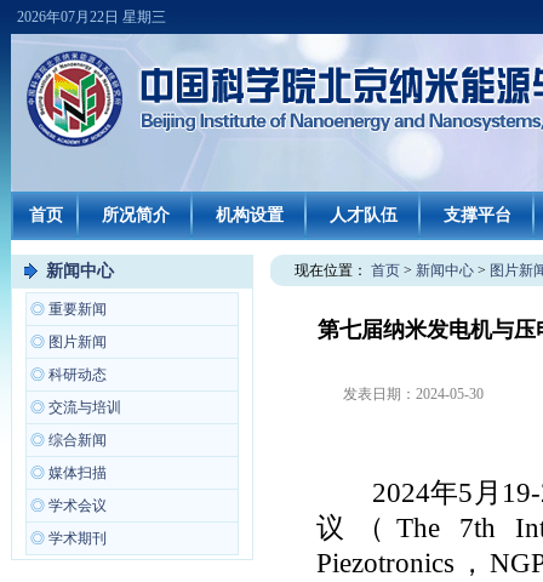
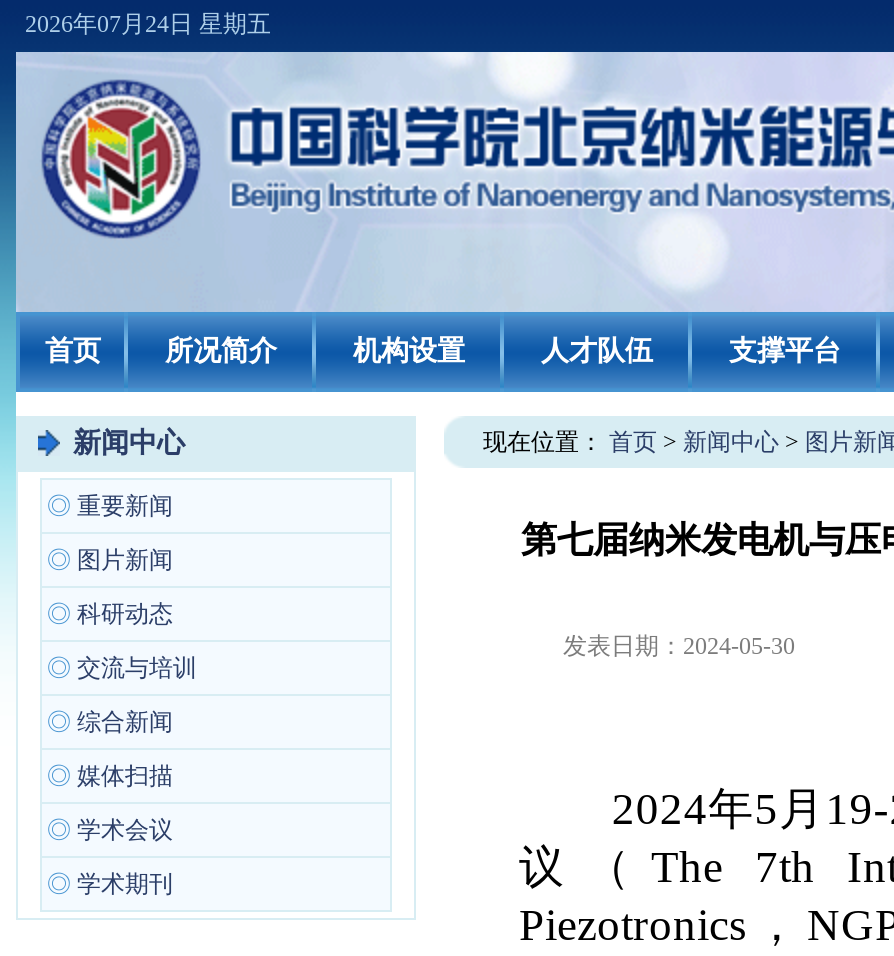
[16,8,165,25] 2026年07月22日 星期三 -> [25,10,271,38] 2026年07月24日 星期五

